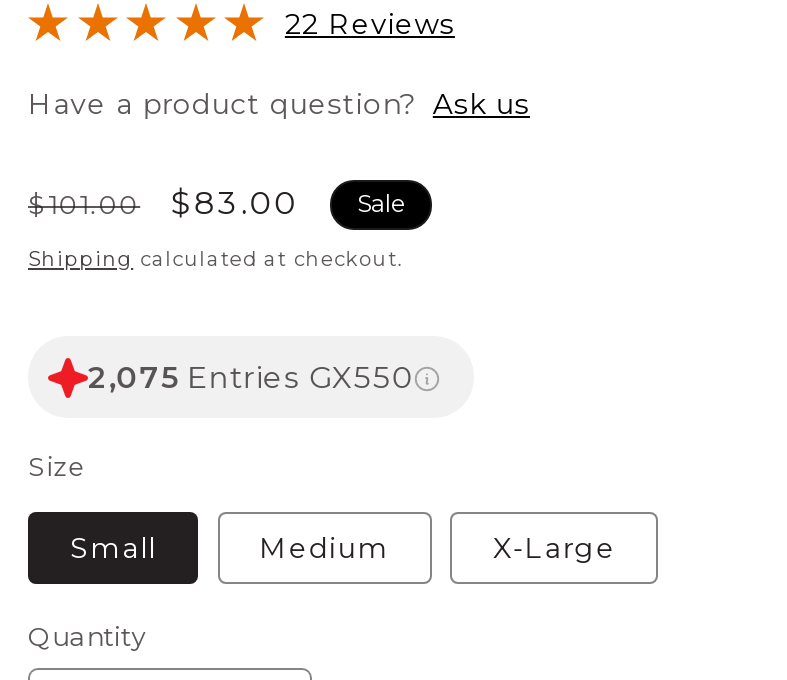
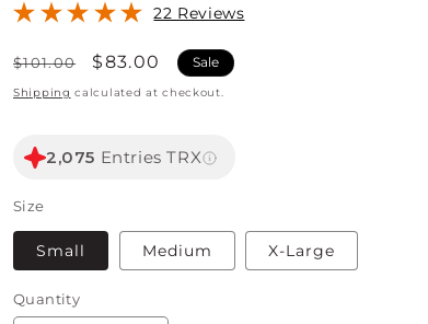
[28,86,530,122] Have a product question? Ask us -> none
[88,358,413,396] 2,075 Entries GX550 -> [46,147,202,167] 2,075 Entries TRX

